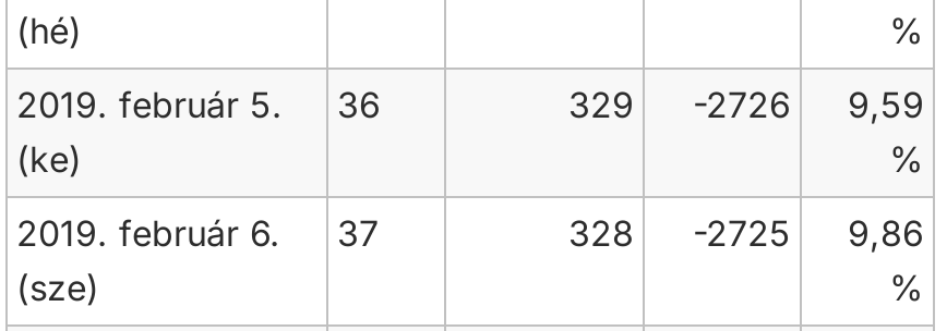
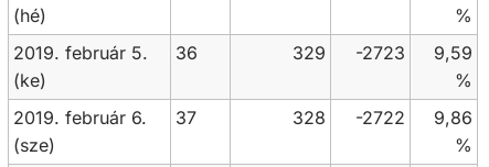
[568,83,924,126] 329 -2726 9,59 -> [293,42,472,64] 329 -2723 9,59
[568,211,924,255] 328 -2725 9,86 -> [293,107,472,129] 328 -2722 9,86

